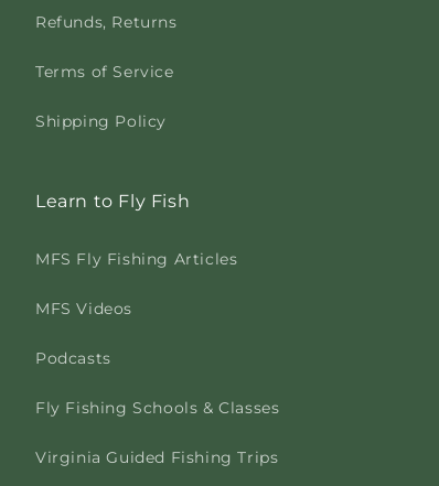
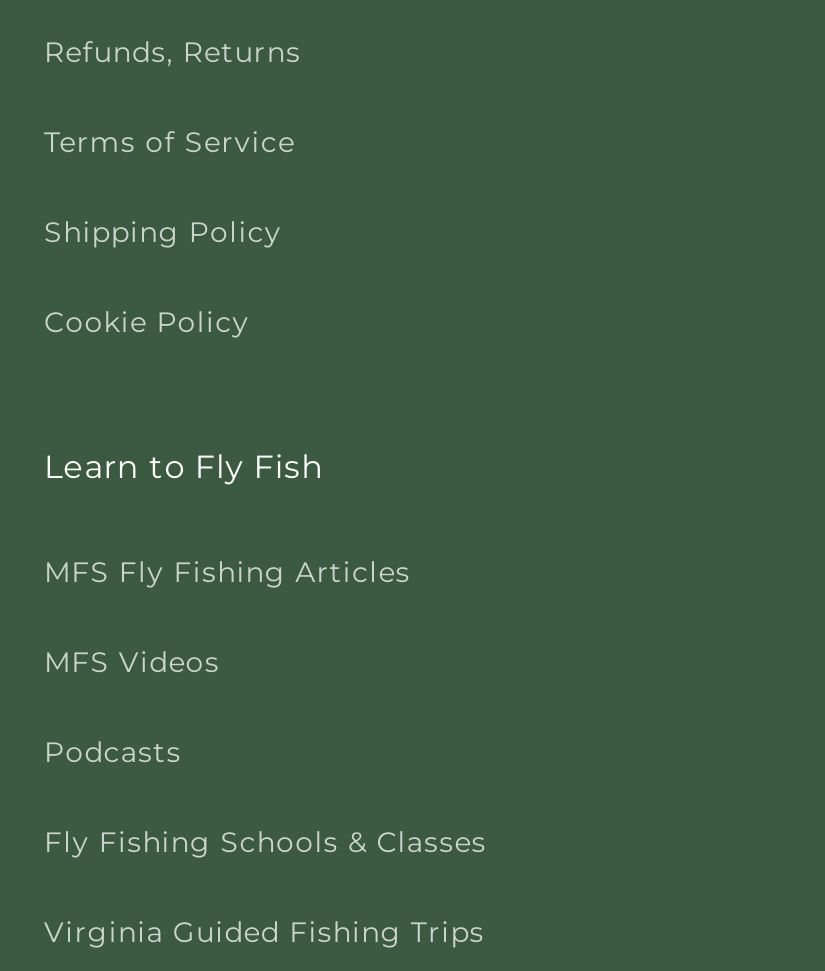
none -> [44,304,250,340] Cookie Policy

